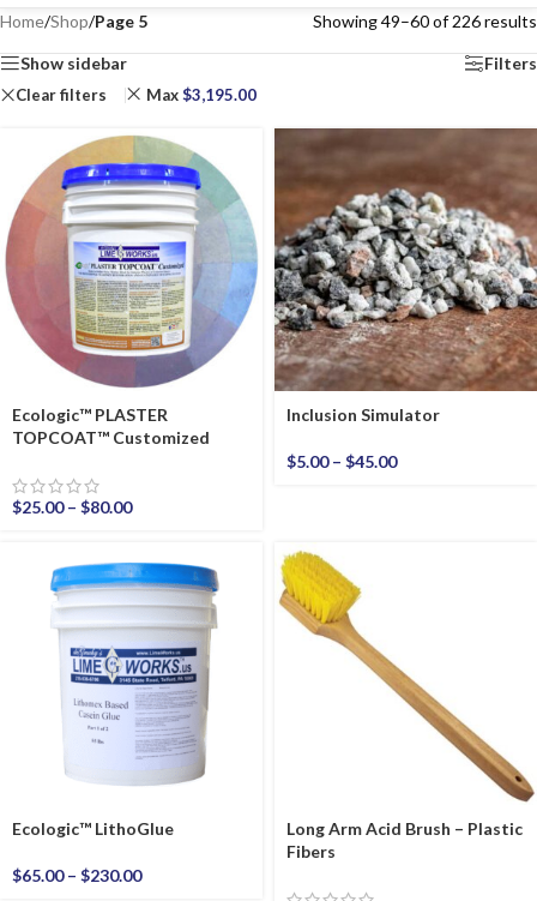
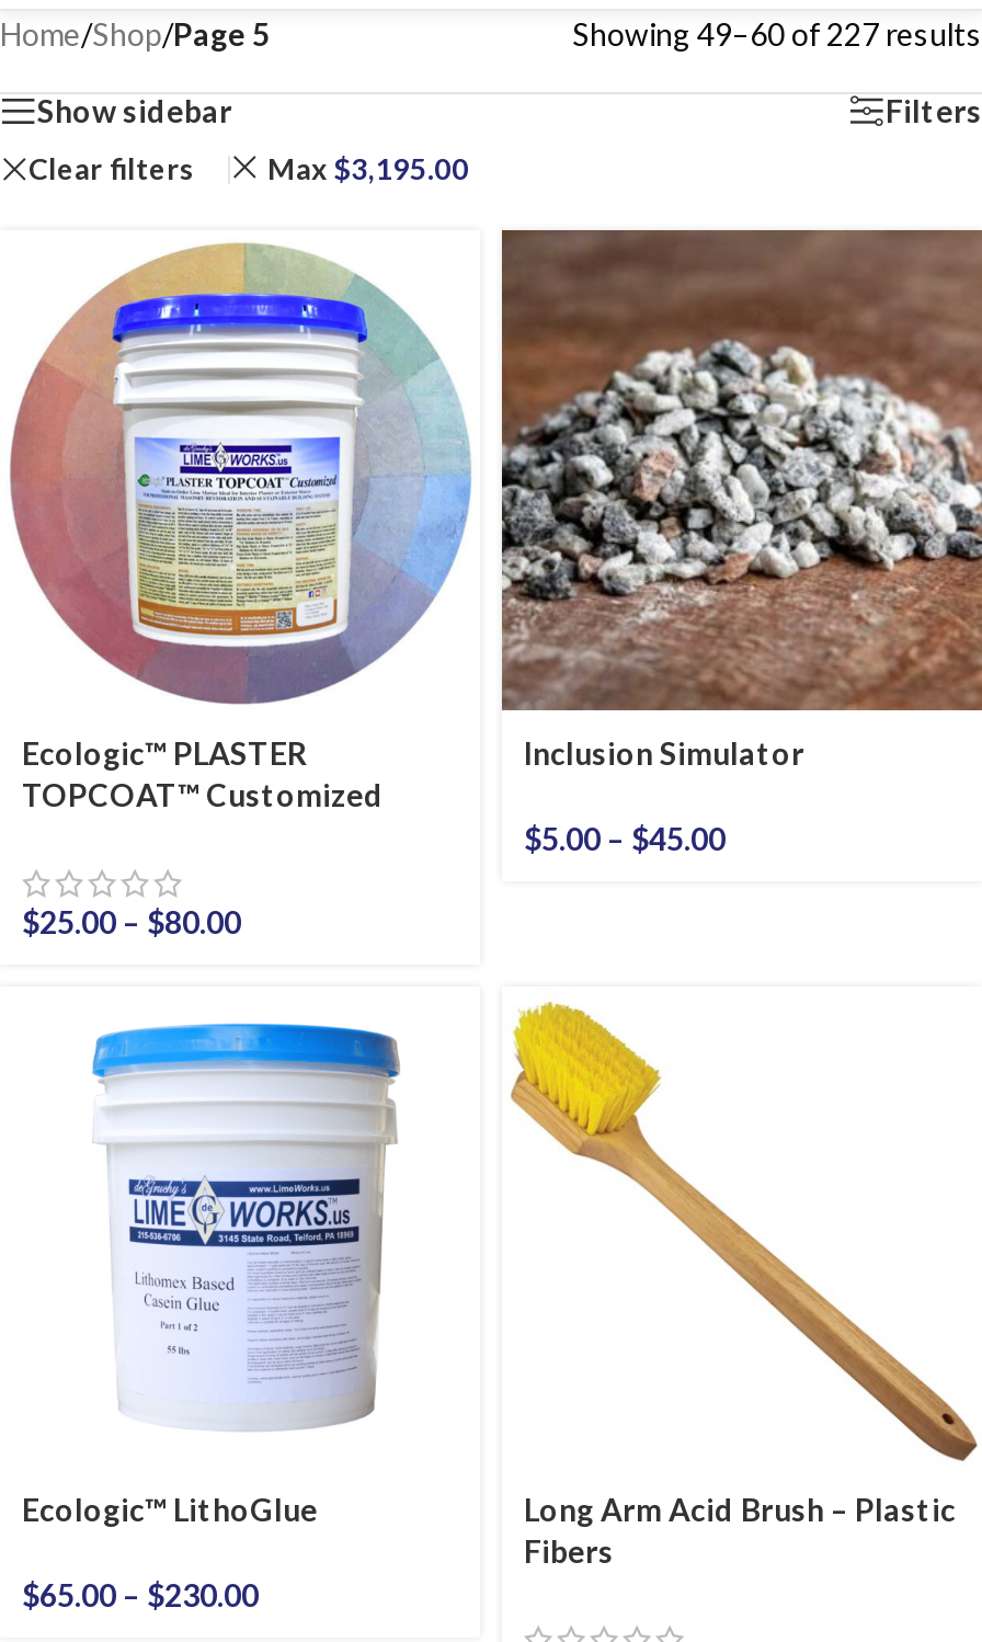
[313,11,537,31] Showing 49–60 of 226 results -> [572,15,982,53] Showing 49–60 of 227 results

